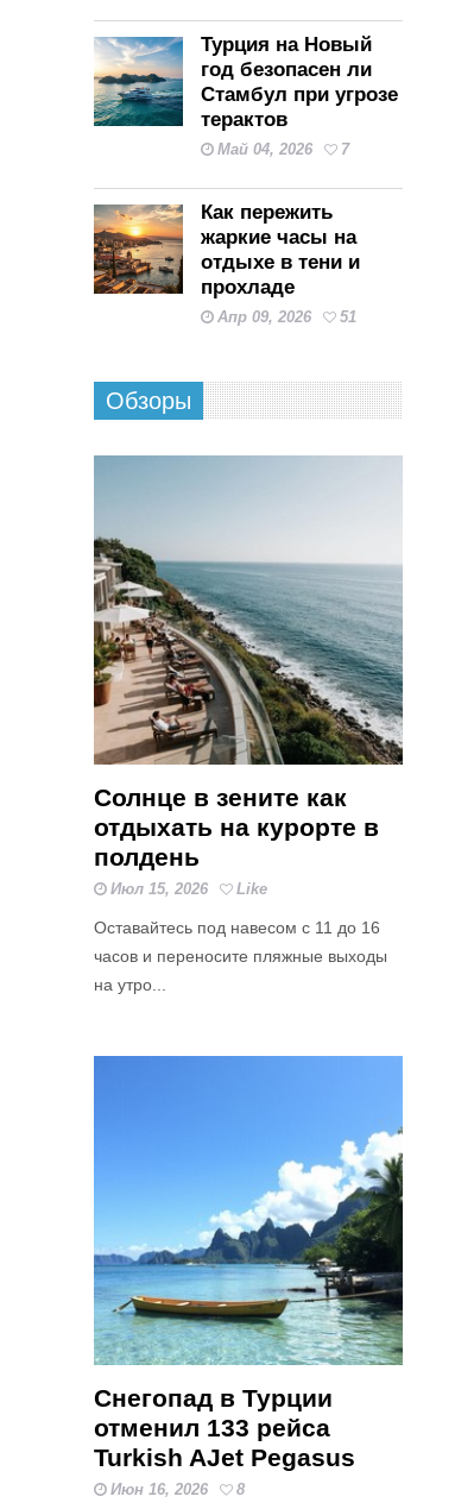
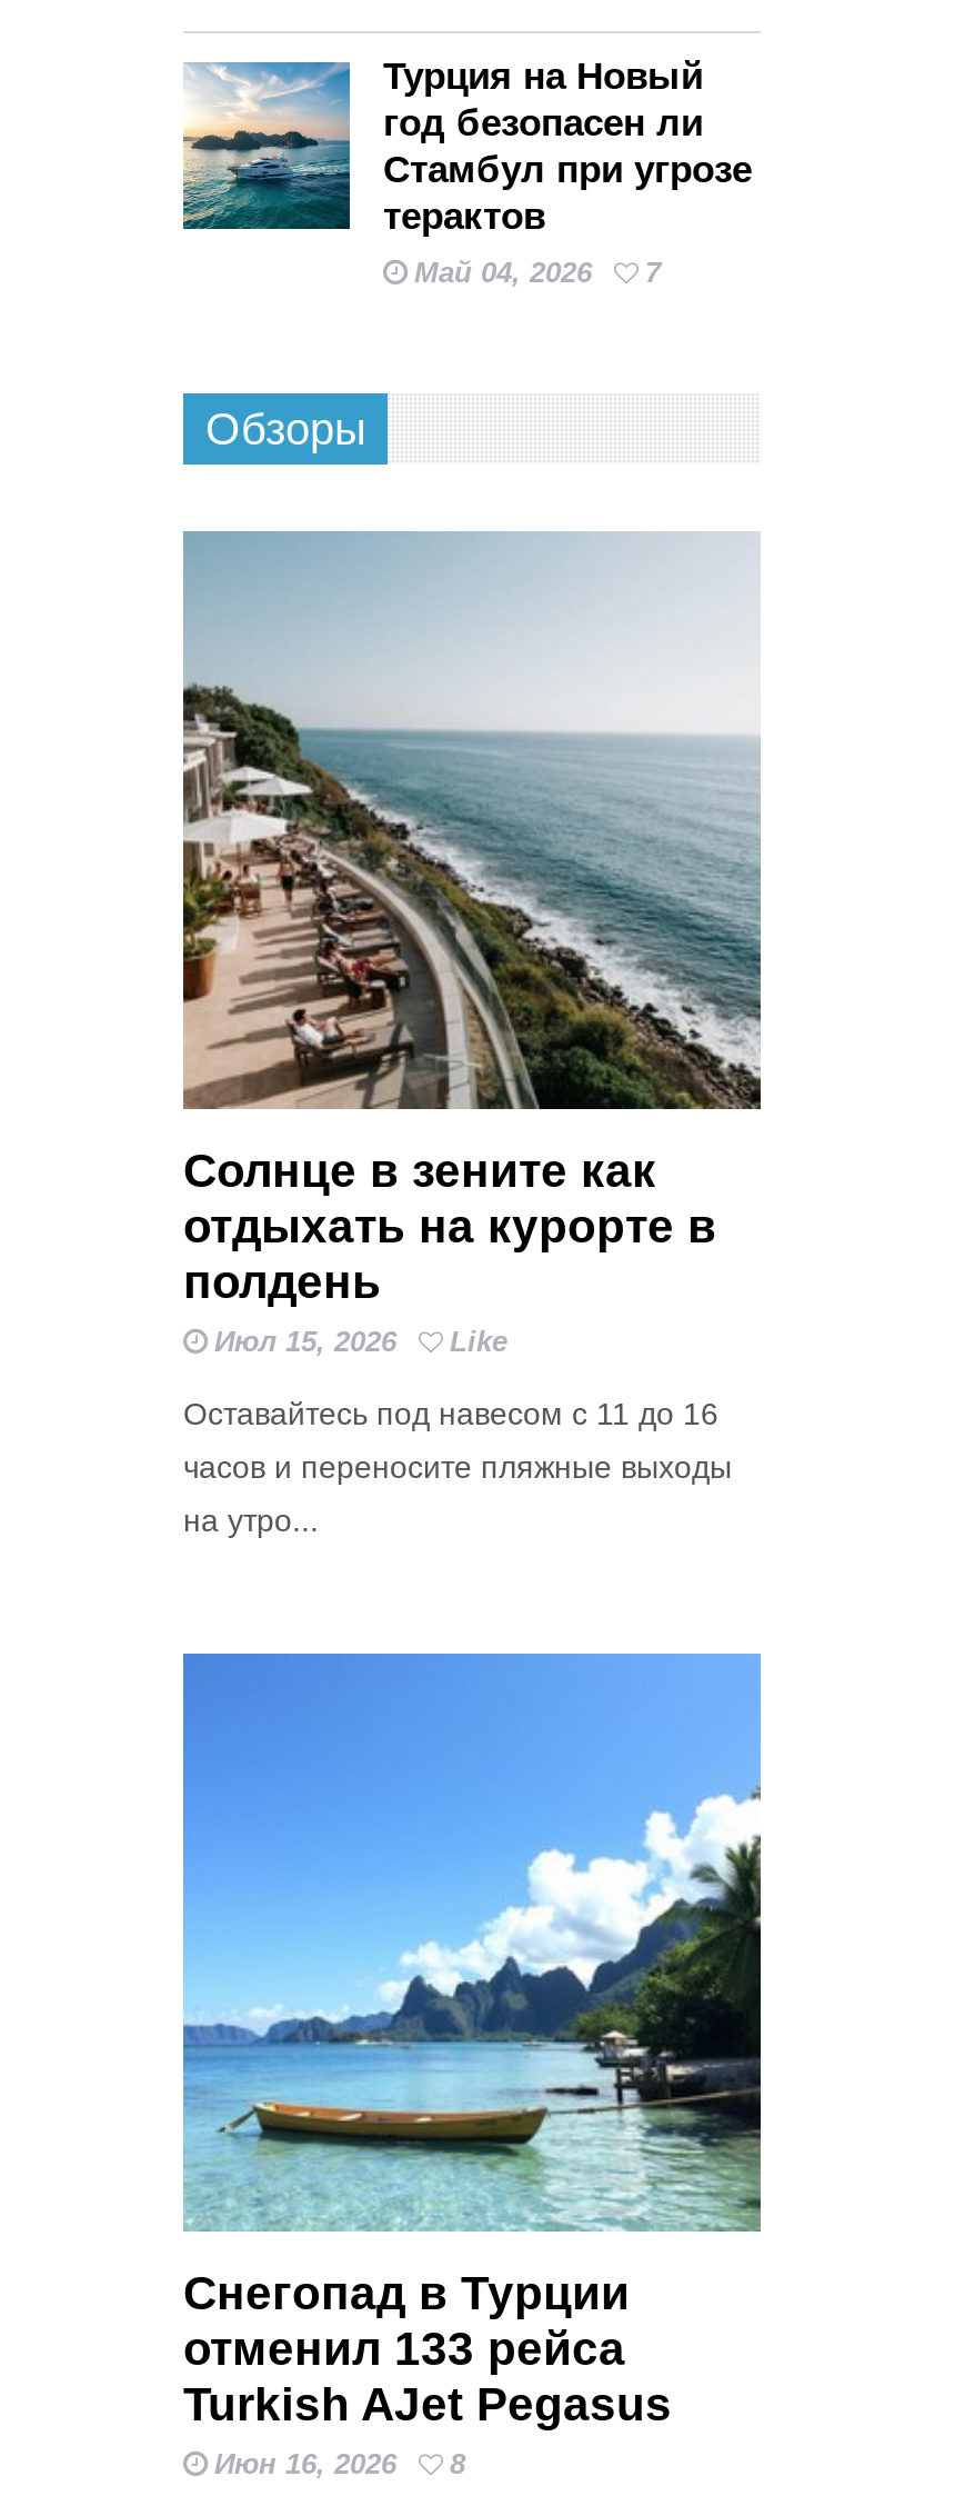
[93,201,360,326] [image] | Как пережить | жаркие часы на | отдыхе в тени и | прохладе | Апр 09, 2026 | 51 -> none

